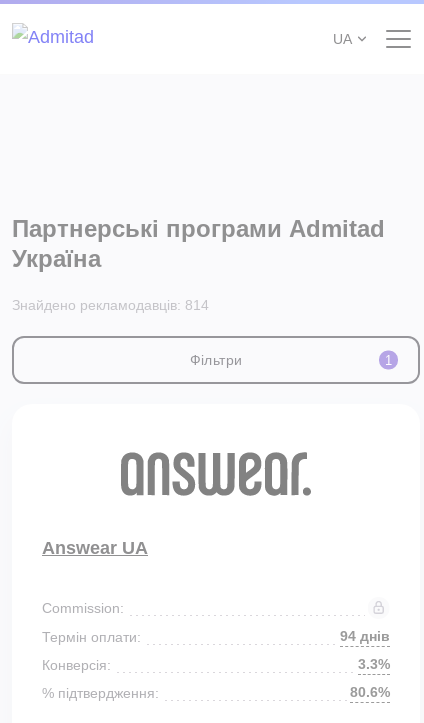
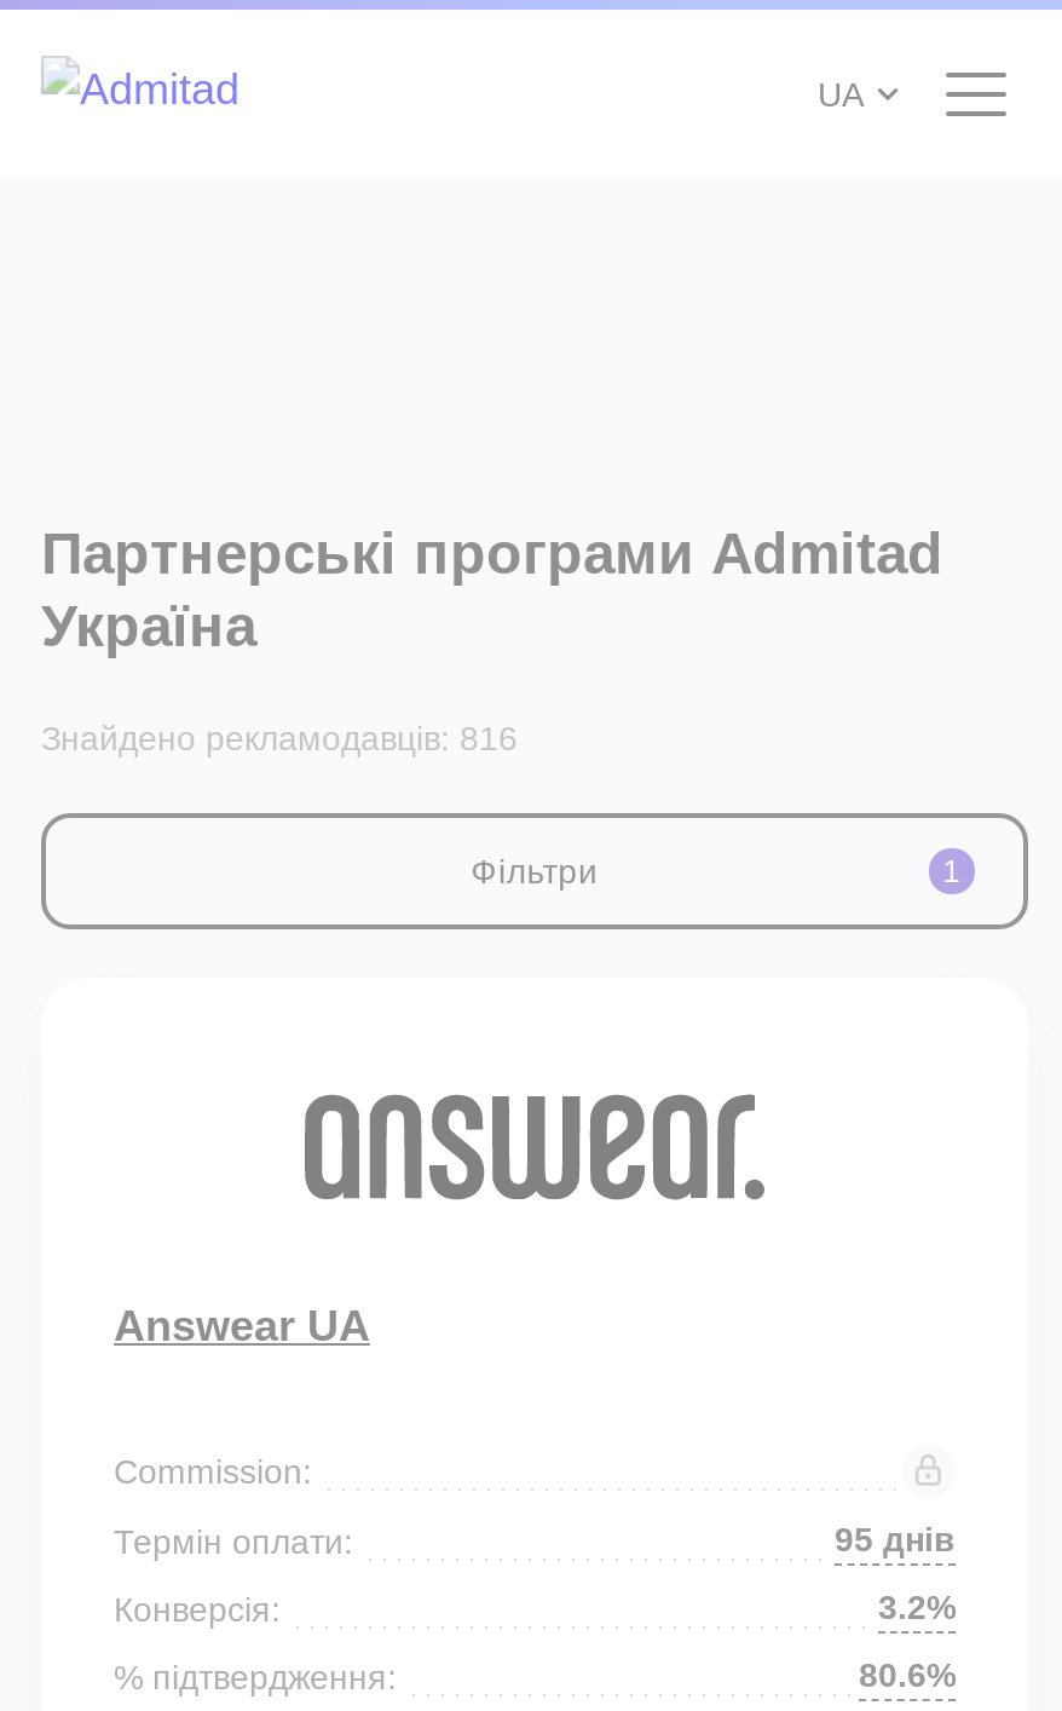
[12,297,209,313] Знайдено рекламодавців: 814 -> [41,719,518,757] Знайдено рекламодавців: 816
[340,628,390,644] 94 днів -> [835,1520,956,1559] 95 днів
[358,656,390,672] 3.3% -> [878,1588,956,1626] 3.2%

